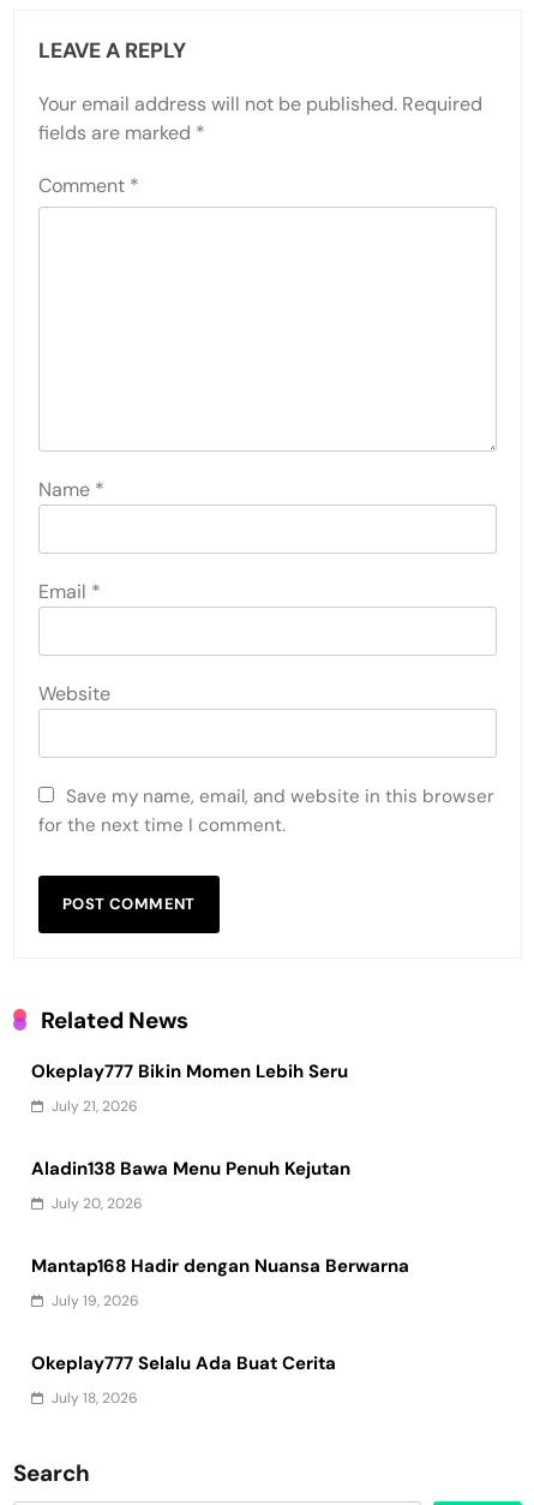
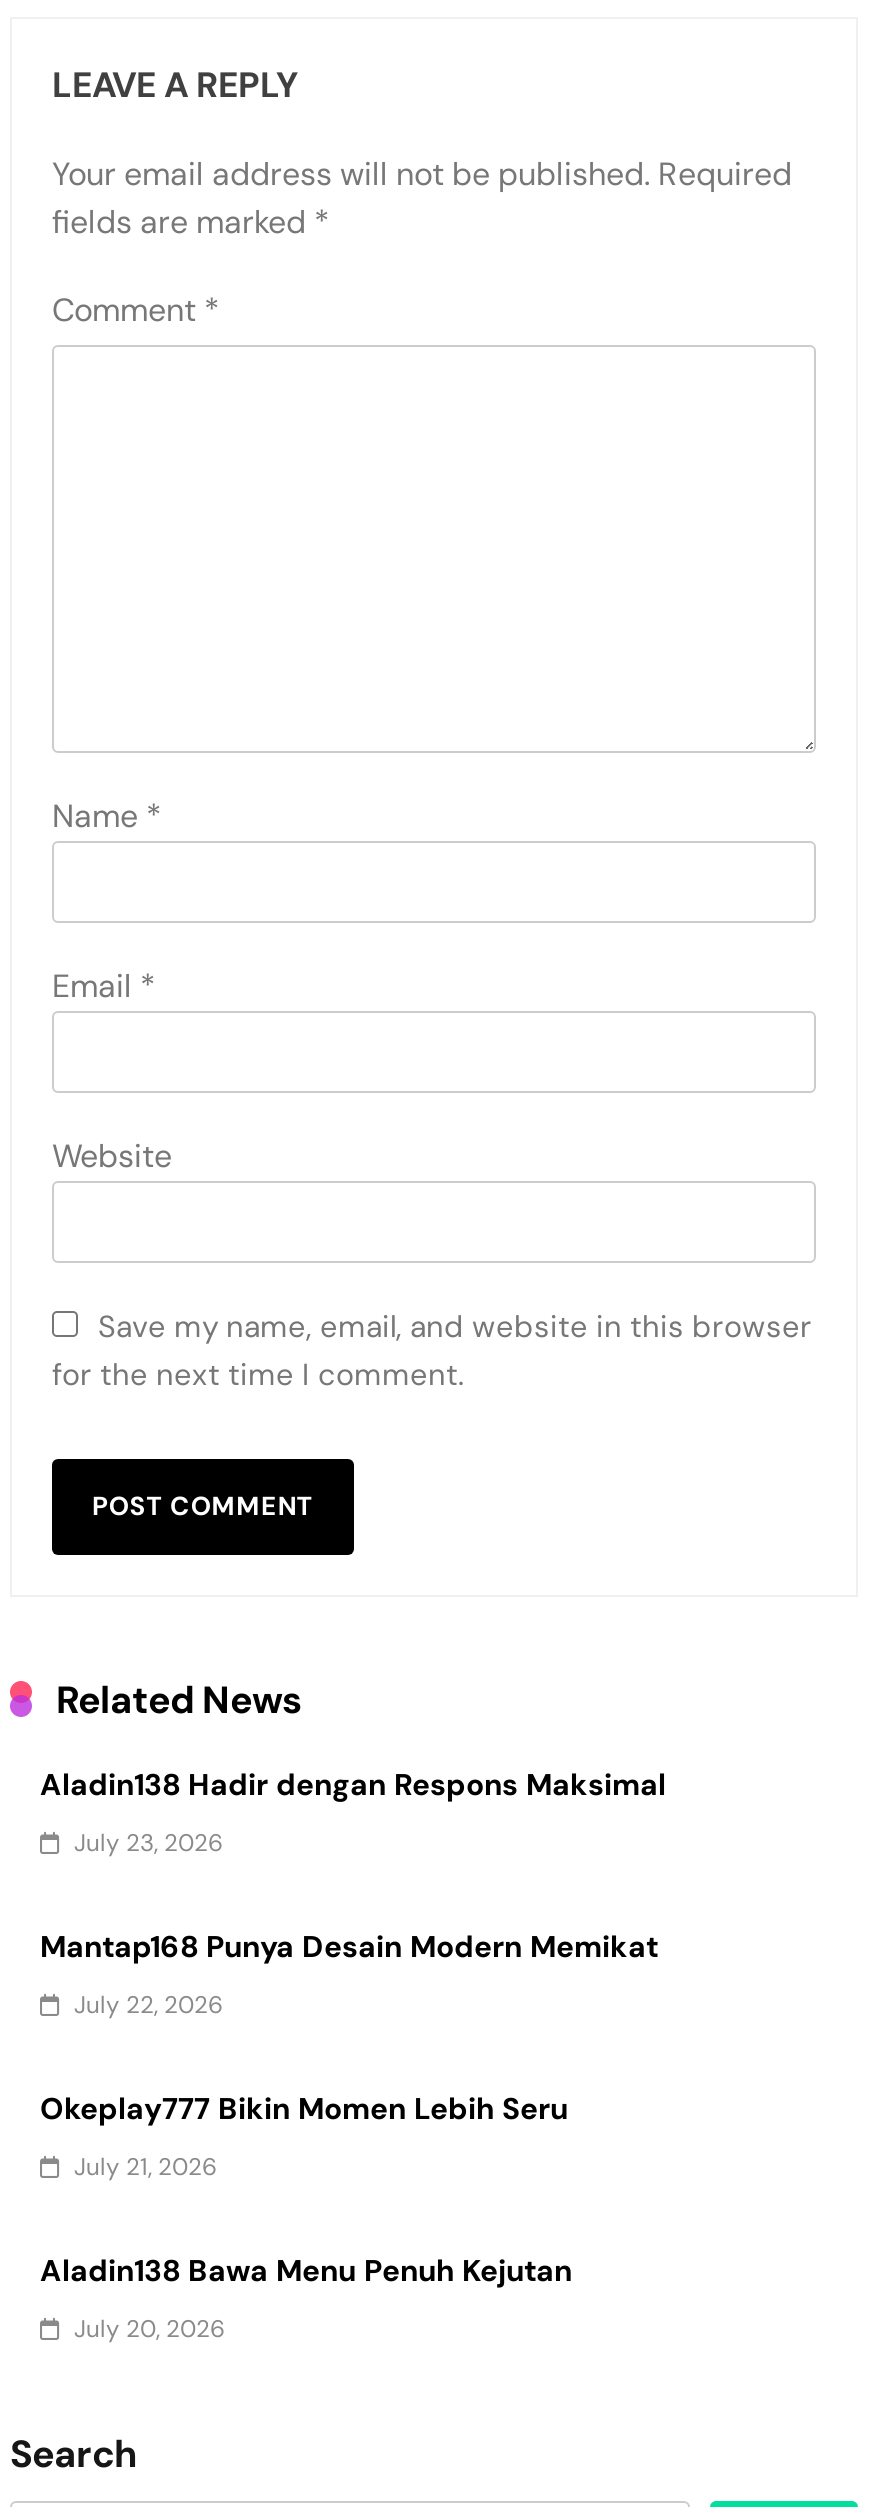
none -> [40,1765,666,2021] Aladin138 Hadir dengan Respons Maksimal | July 23, 2026 | Mantap168 Punya Desain Modern Memikat | July 22, 2026
moved [31,1059,350,1213] -> [40,2089,572,2345]: Okeplay777 Bikin Momen Lebih Seru | July 21, 2026 | Aladin138 Bawa Menu Penuh Kejutan | July 20, 2026
[31,1254,409,1408] Mantap168 Hadir dengan Nuansa Berwarna | July 19, 2026 | Okeplay777 Selalu Ada Buat Cerita | July 18, 2026 -> none

